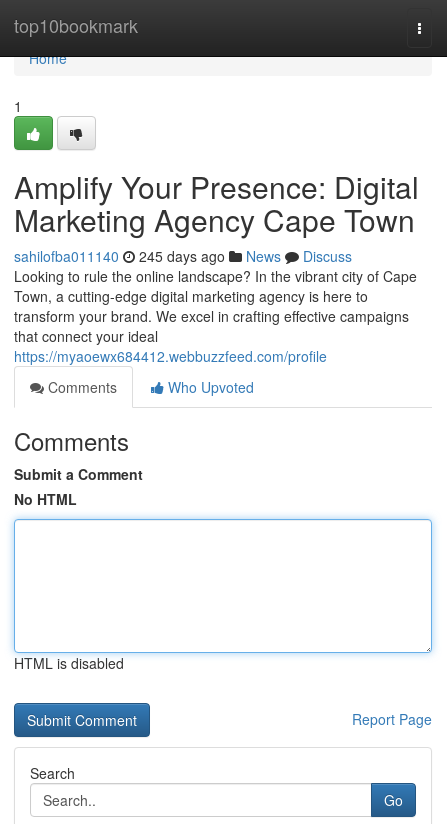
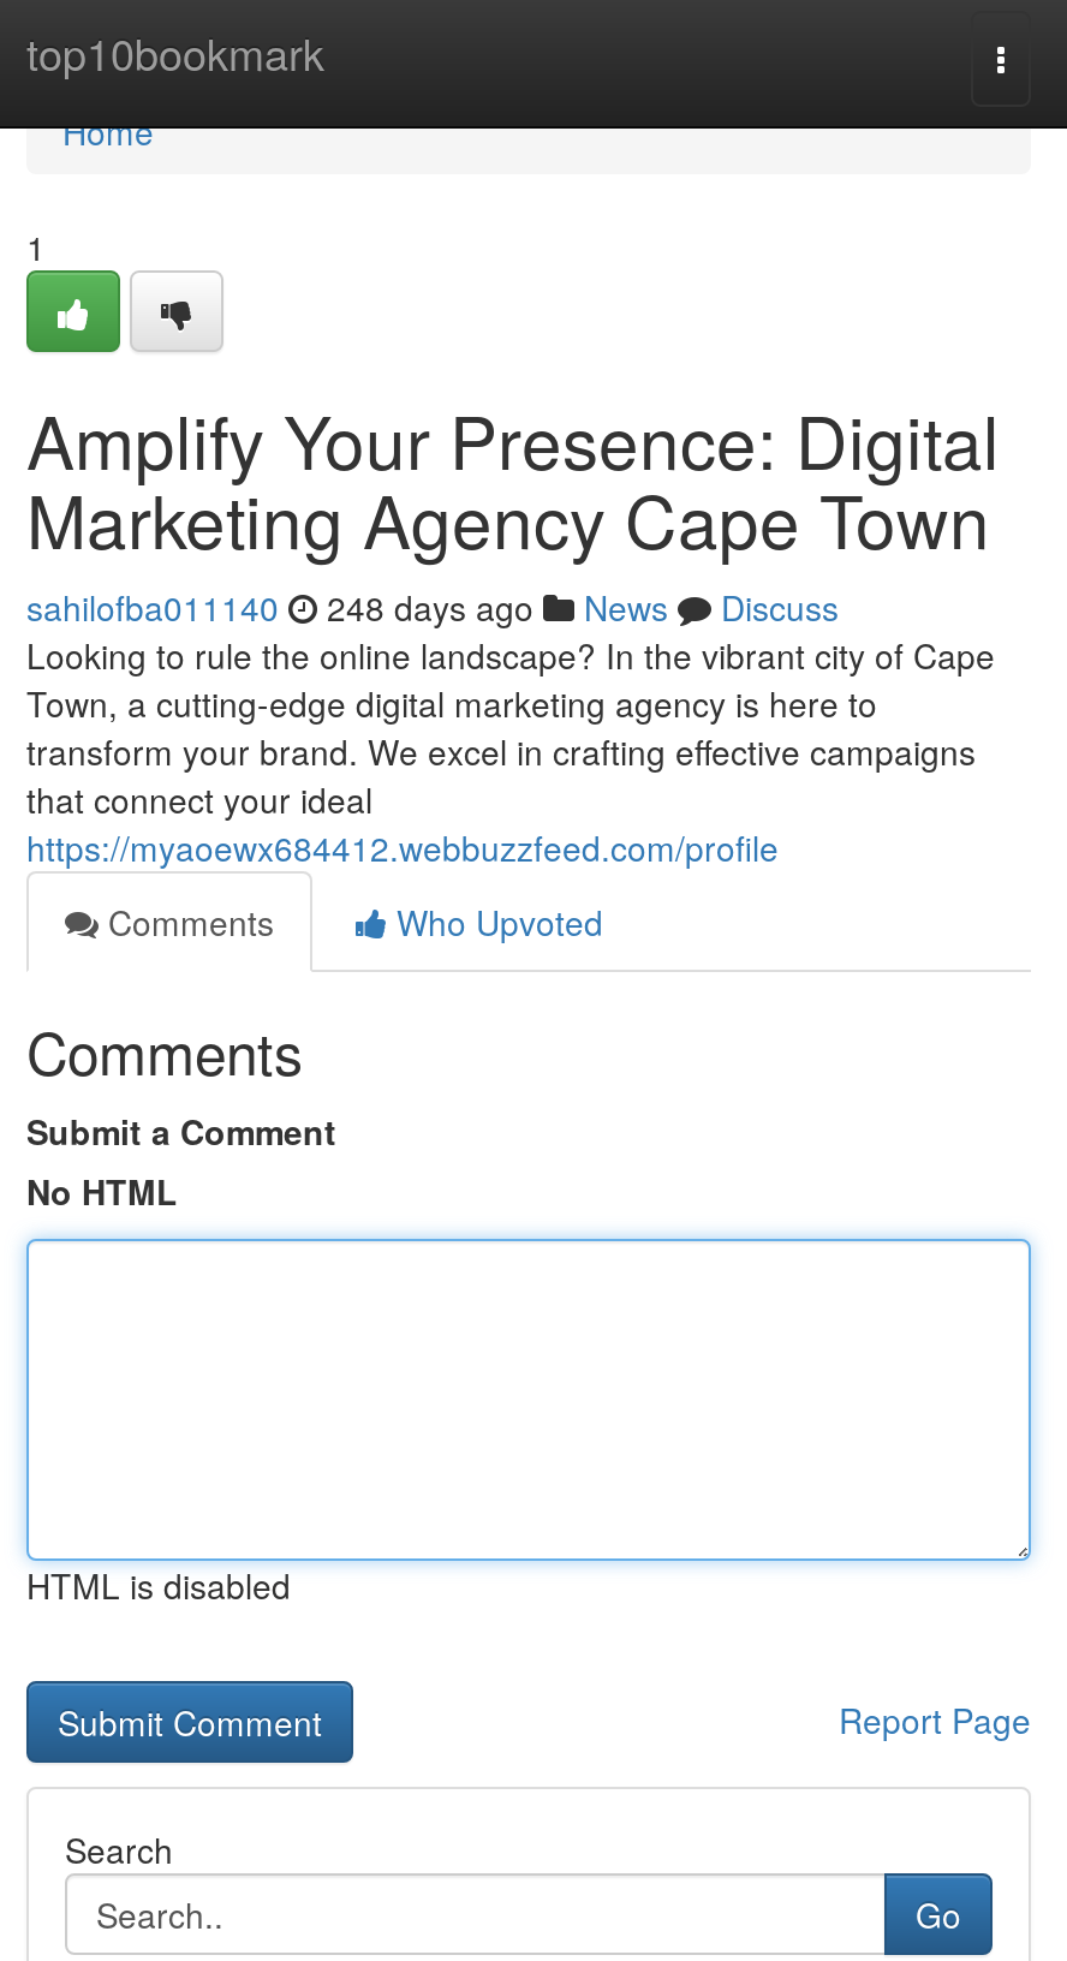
[14,246,352,266] sahilofba011140 245 days ago News Discuss -> [26,583,839,631] sahilofba011140 248 days ago News Discuss

